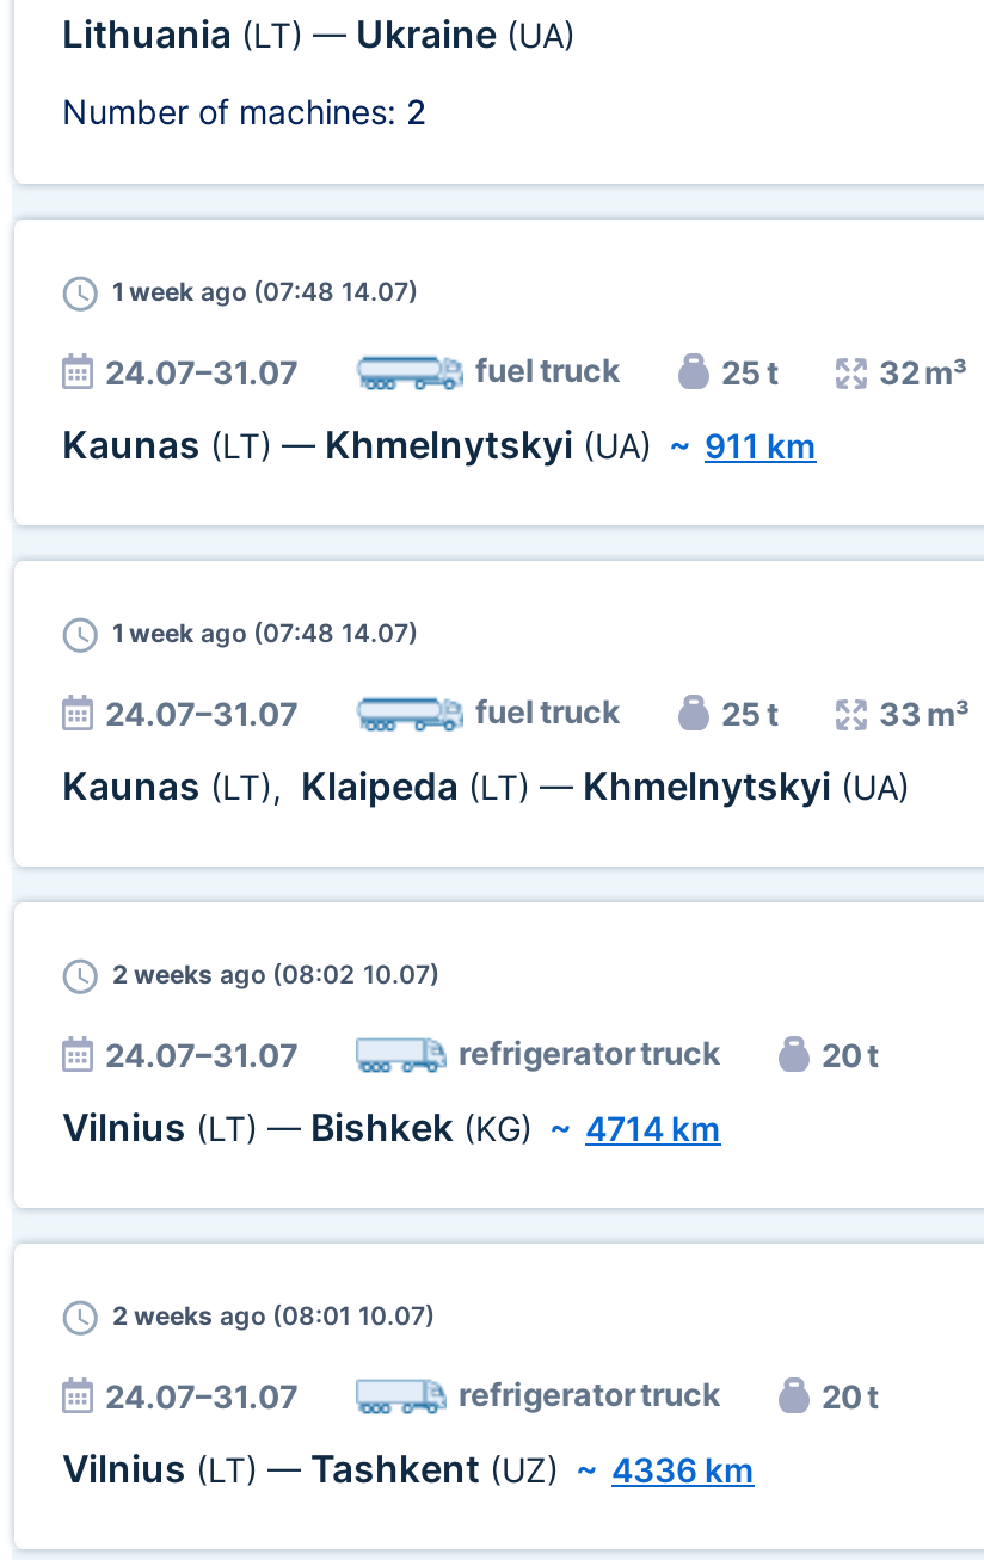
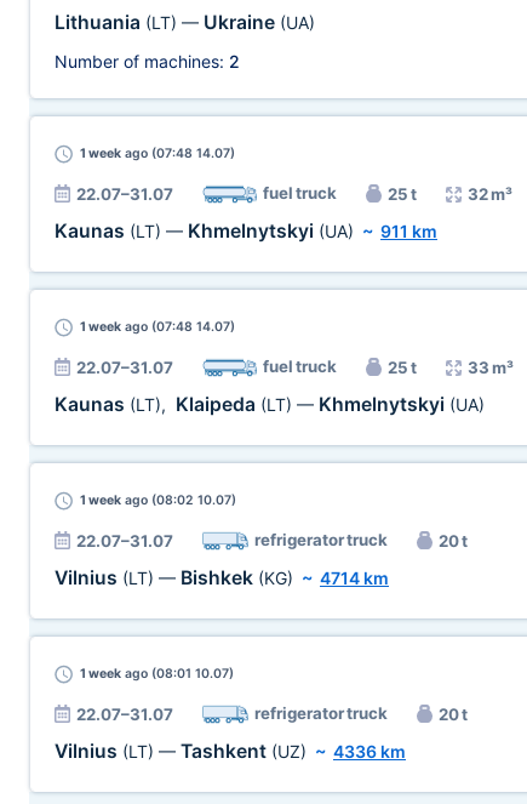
[105,353,299,391] 24.07–31.07 -> [76,184,173,204] 22.07–31.07
[105,695,299,733] 24.07–31.07 -> [76,358,173,377] 22.07–31.07
[112,960,439,991] 2 weeks ago (08:02 10.07) -> [80,492,236,508] 1 week ago (08:02 10.07)
[105,1036,299,1074] 24.07–31.07 -> [76,531,173,551] 22.07–31.07
[112,1301,435,1332] 2 weeks ago (08:01 10.07) -> [80,666,234,682] 1 week ago (08:01 10.07)
[105,1377,299,1416] 24.07–31.07 -> [76,705,173,724] 22.07–31.07

